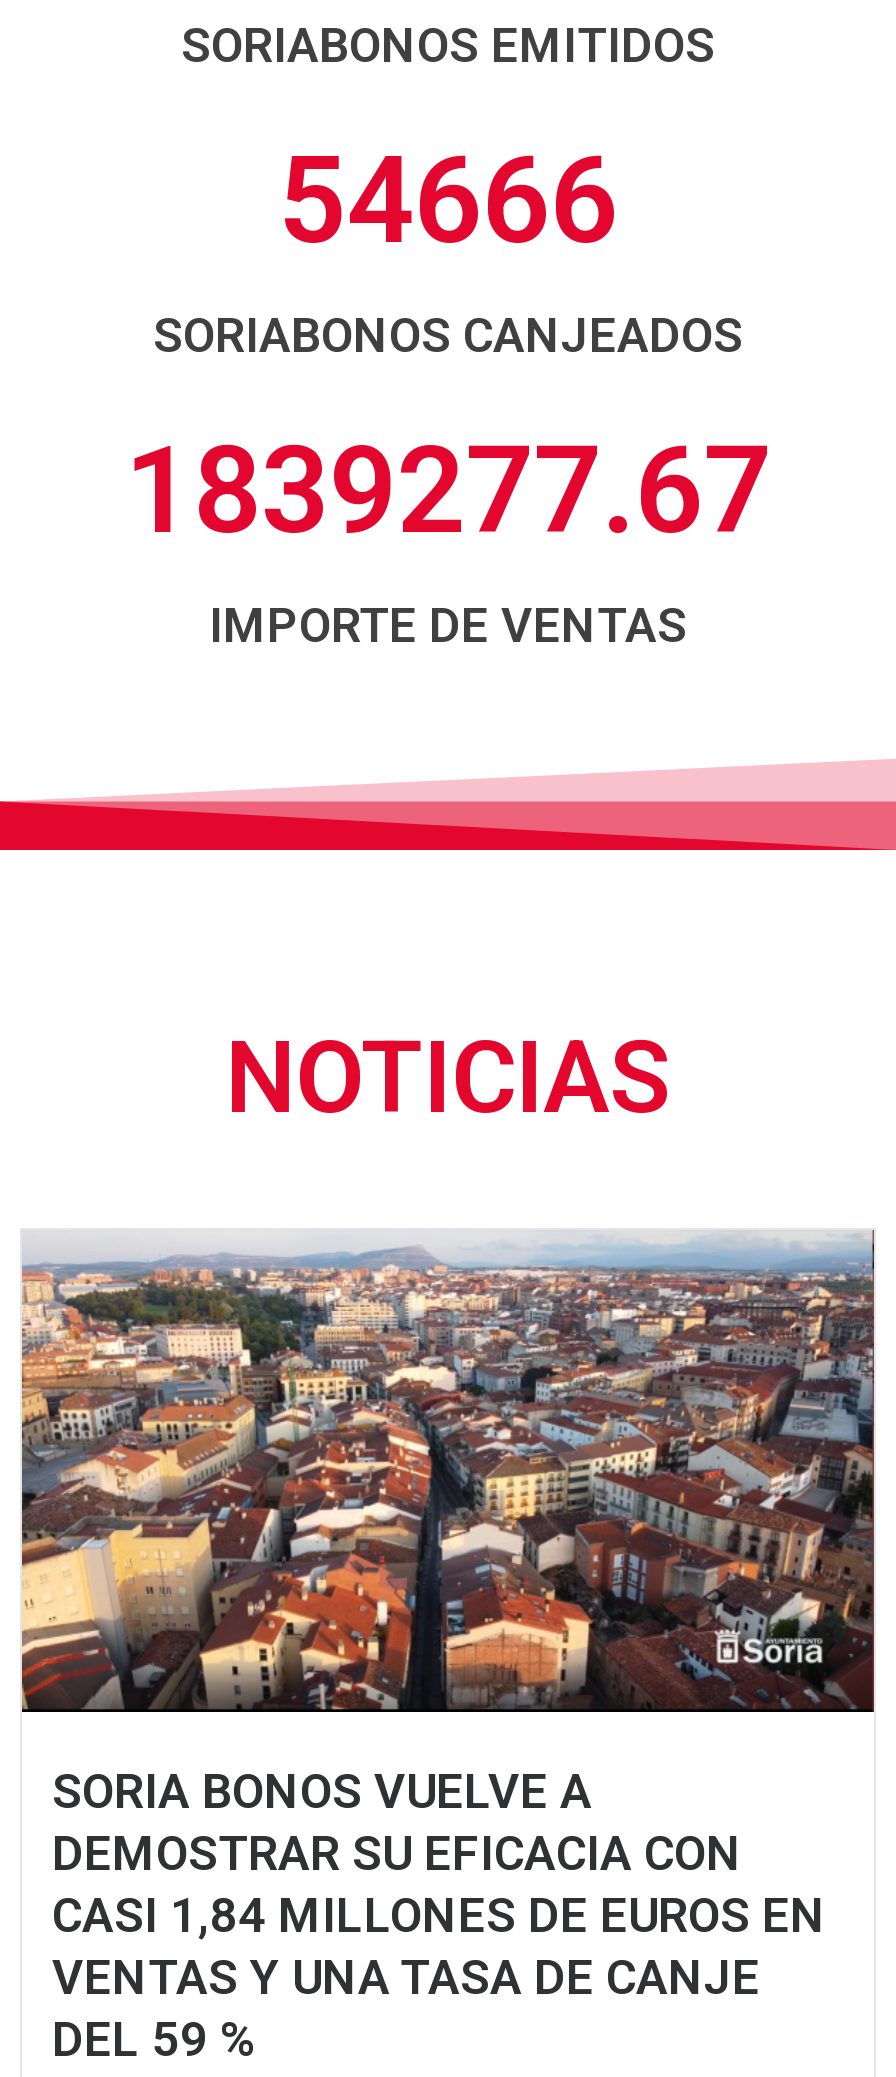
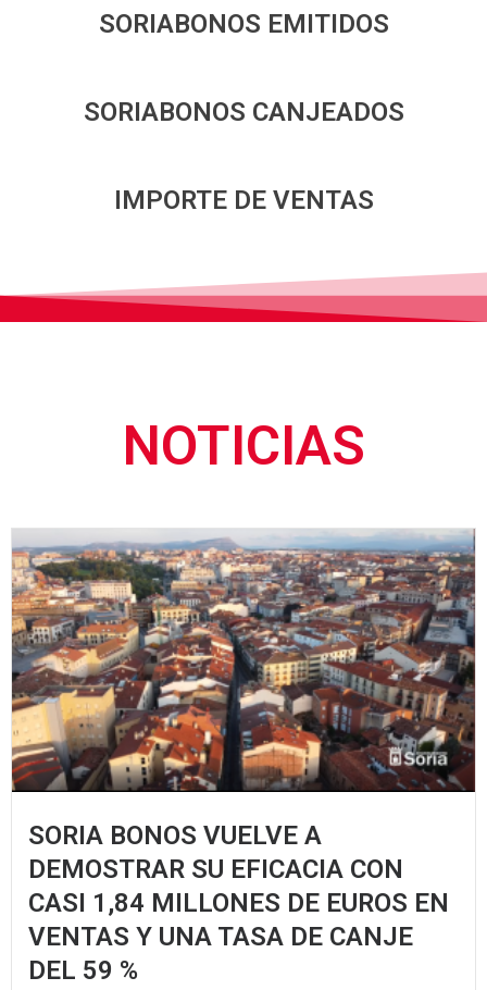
[278,131,618,273] 54666 -> none
[125,421,771,563] 1839277.67 -> none

